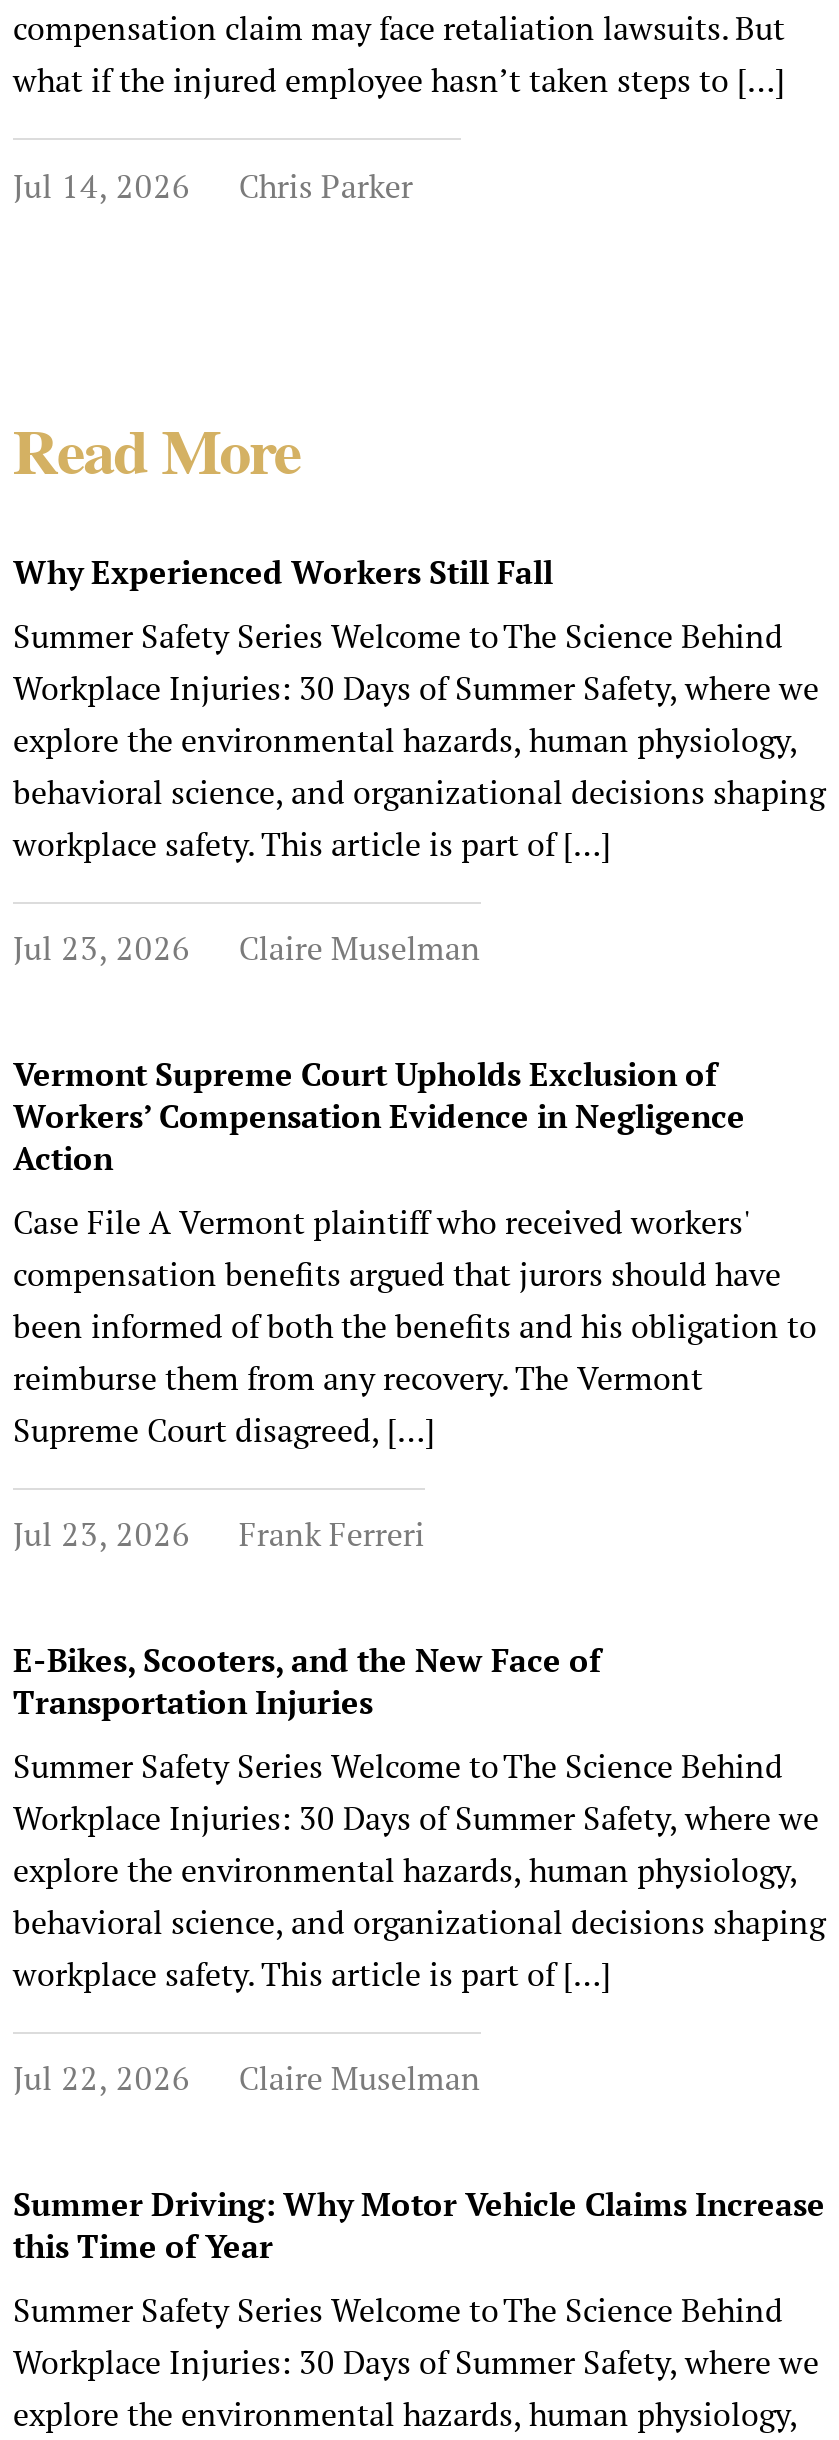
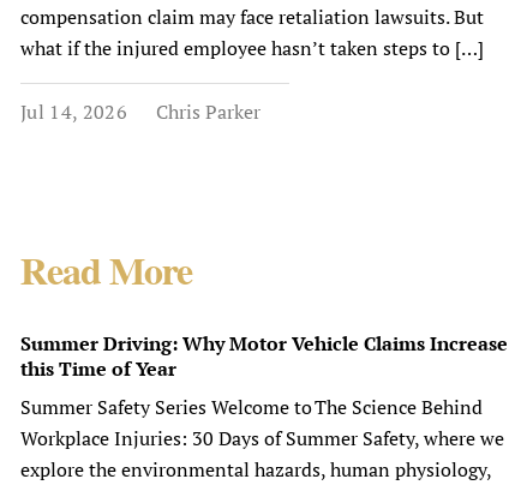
[13,550,825,2100] Why Experienced Workers Still Fall | Summer Safety Series Welcome to The Science Behind | Workplace Injuries: 30 Days of Summer Safety, where we | explore the environmental hazards, human physiology, | behavioral science, and organizational decisions shaping | workplace safety. This article is part of […] | Jul 23, 2026 | Claire Muselman | Vermont Supreme Court Upholds Exclusion of | Workers’ Compensation Evidence in Negligence | Action | Case File A Vermont plaintiff who received workers' | compensation benefits argued that jurors should have | been informed of both the benefits and his obligation to | reimburse them from any recovery. The Vermont | Supreme Court disagreed, […] | Jul 23, 2026 | Frank Ferreri | E-Bikes, Scooters, and the New Face of | Transportation Injuries | Summer Safety Series Welcome to The Science Behind | Workplace Injuries: 30 Days of Summer Safety, where we | explore the environmental hazards, human physiology, | behavioral science, and organizational decisions shaping | workplace safety. This article is part of […] | Jul 22, 2026 | Claire Muselman -> none

